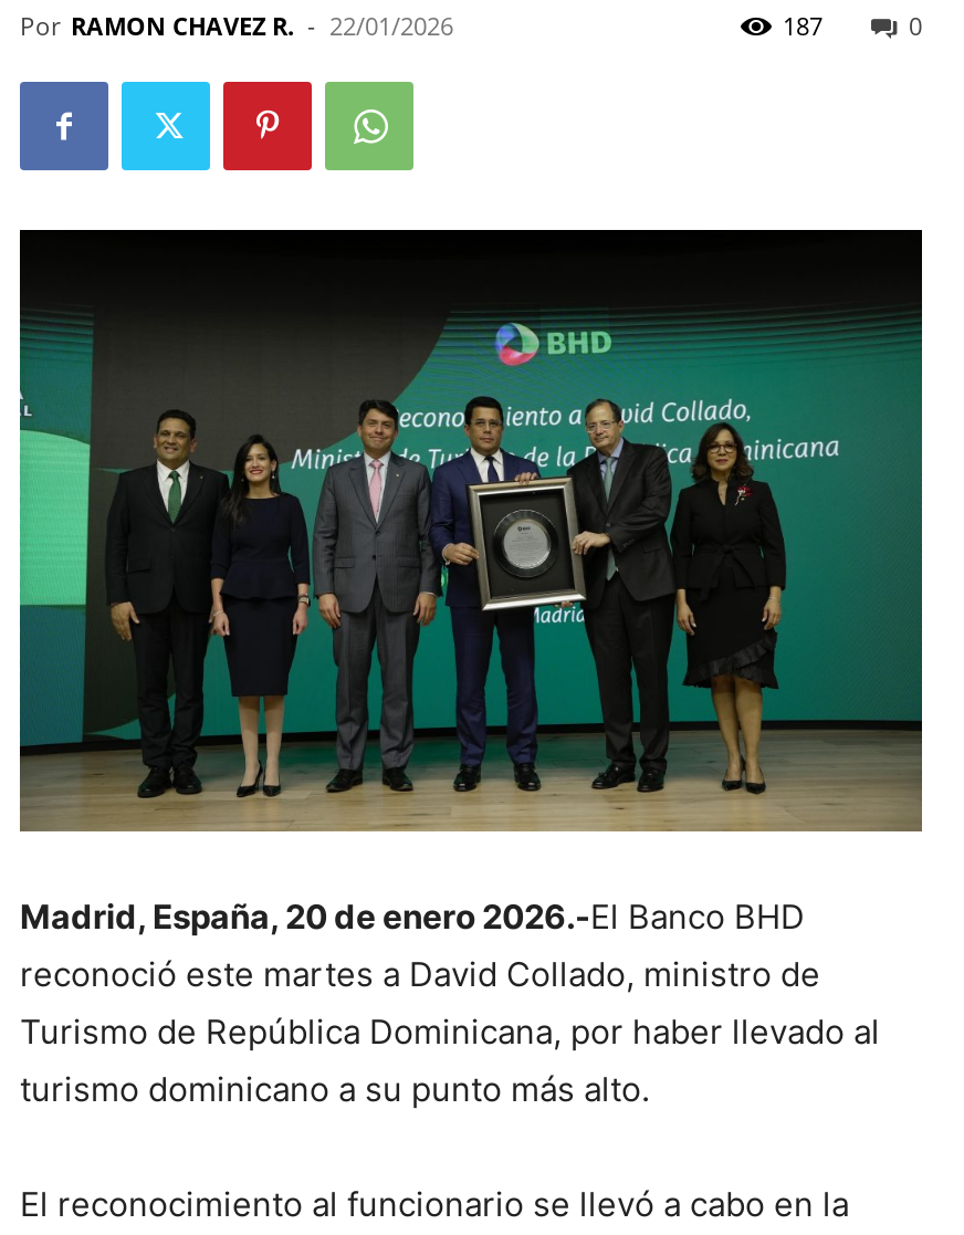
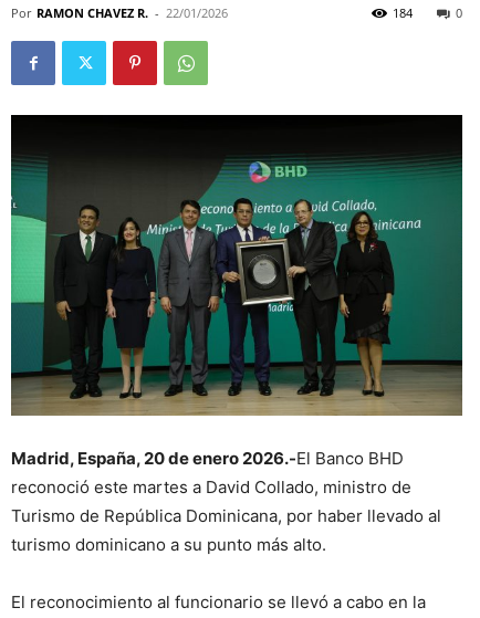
[783,9,822,42] 187 -> [393,4,413,21] 184

